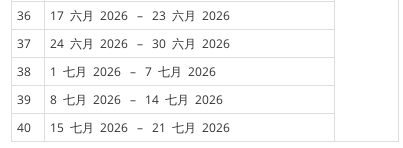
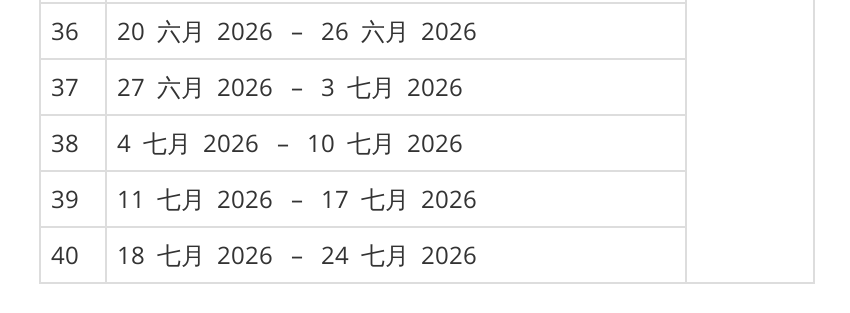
[17,7,230,24] 36 17 六月 2026 – 23 六月 2026 -> [51,14,477,48] 36 20 六月 2026 – 26 六月 2026
[17,35,230,52] 37 24 六月 2026 – 30 六月 2026 -> [51,70,463,104] 37 27 六月 2026 – 3 七月 2026
[17,63,216,80] 38 1 七月 2026 – 7 七月 2026 -> [51,126,463,160] 38 4 七月 2026 – 10 七月 2026
[17,91,223,108] 39 8 七月 2026 – 14 七月 2026 -> [51,182,477,216] 39 11 七月 2026 – 17 七月 2026
[17,119,230,136] 40 15 七月 2026 – 21 七月 2026 -> [51,238,477,272] 40 18 七月 2026 – 24 七月 2026

